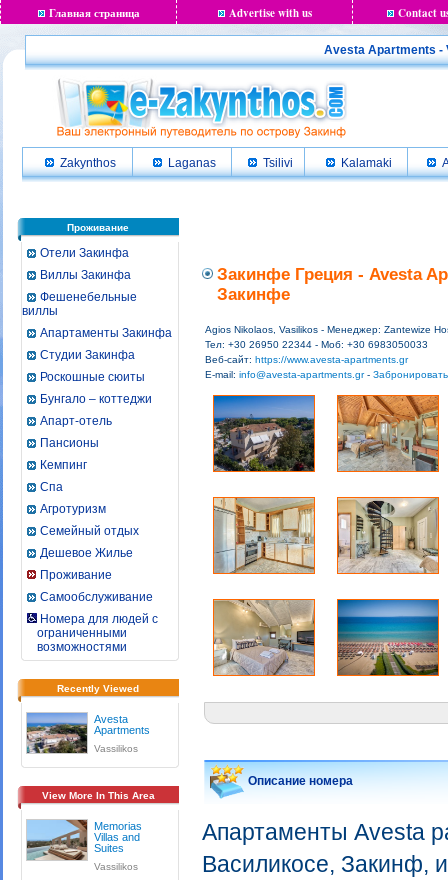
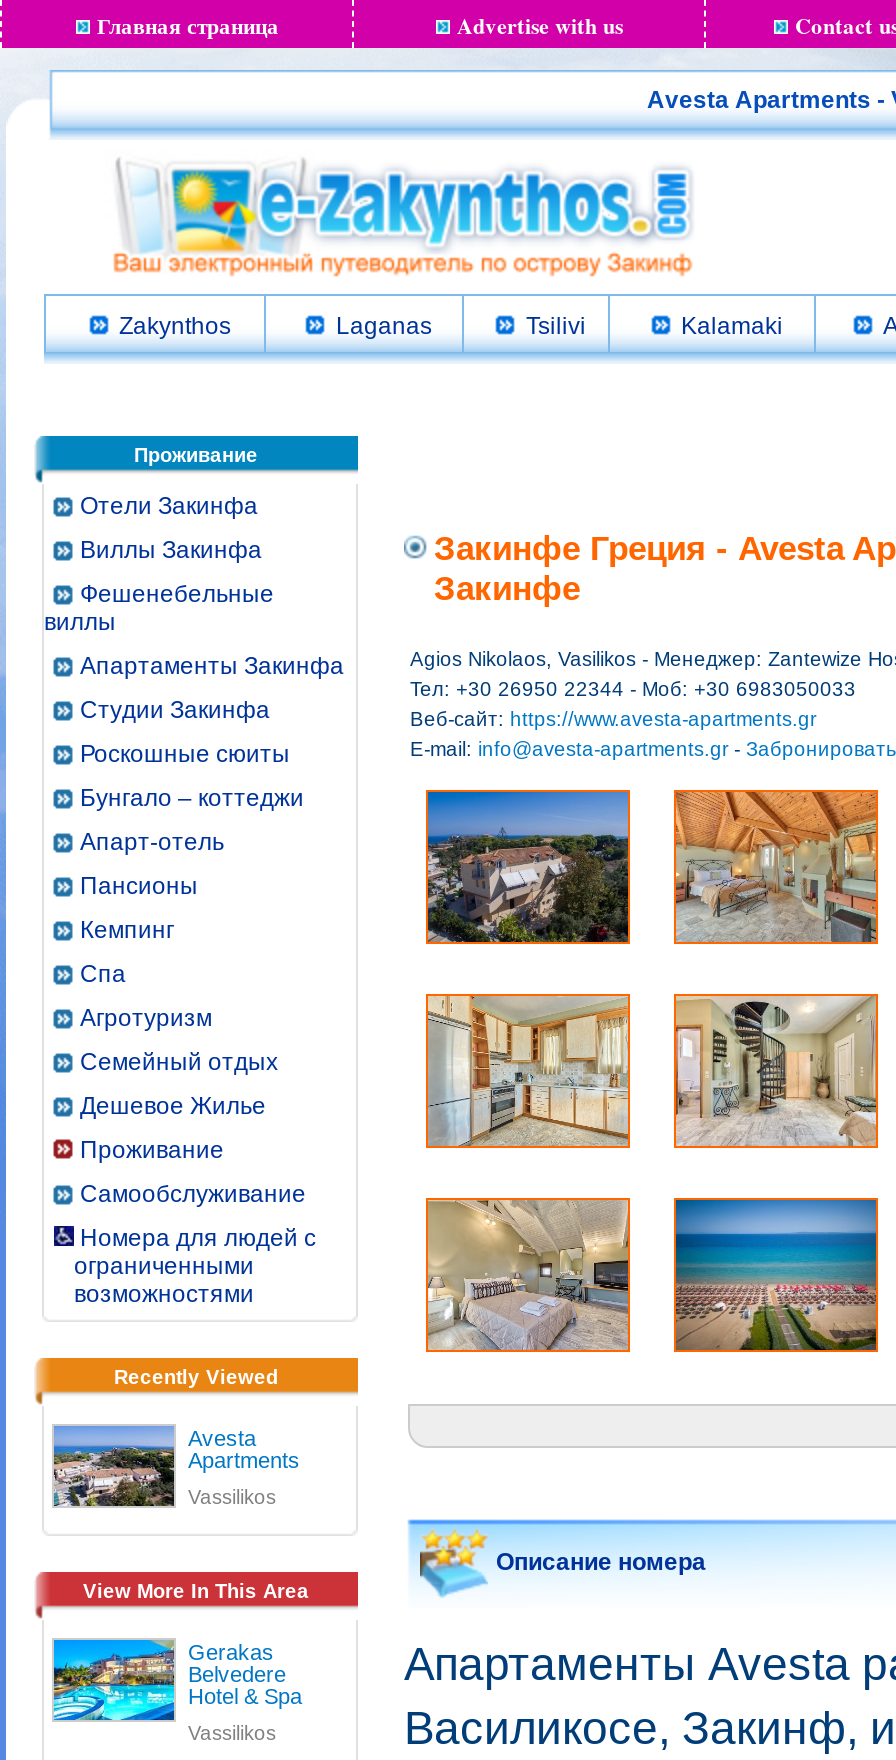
[27,819,142,861] [image] | Memorias | Villas and | Suites -> [52,1638,302,1722] [image] | Gerakas | Belvedere | Hotel & Spa

